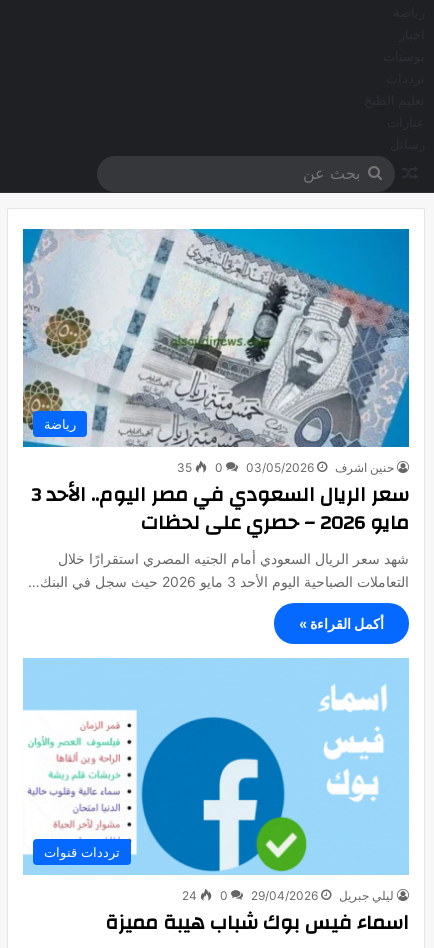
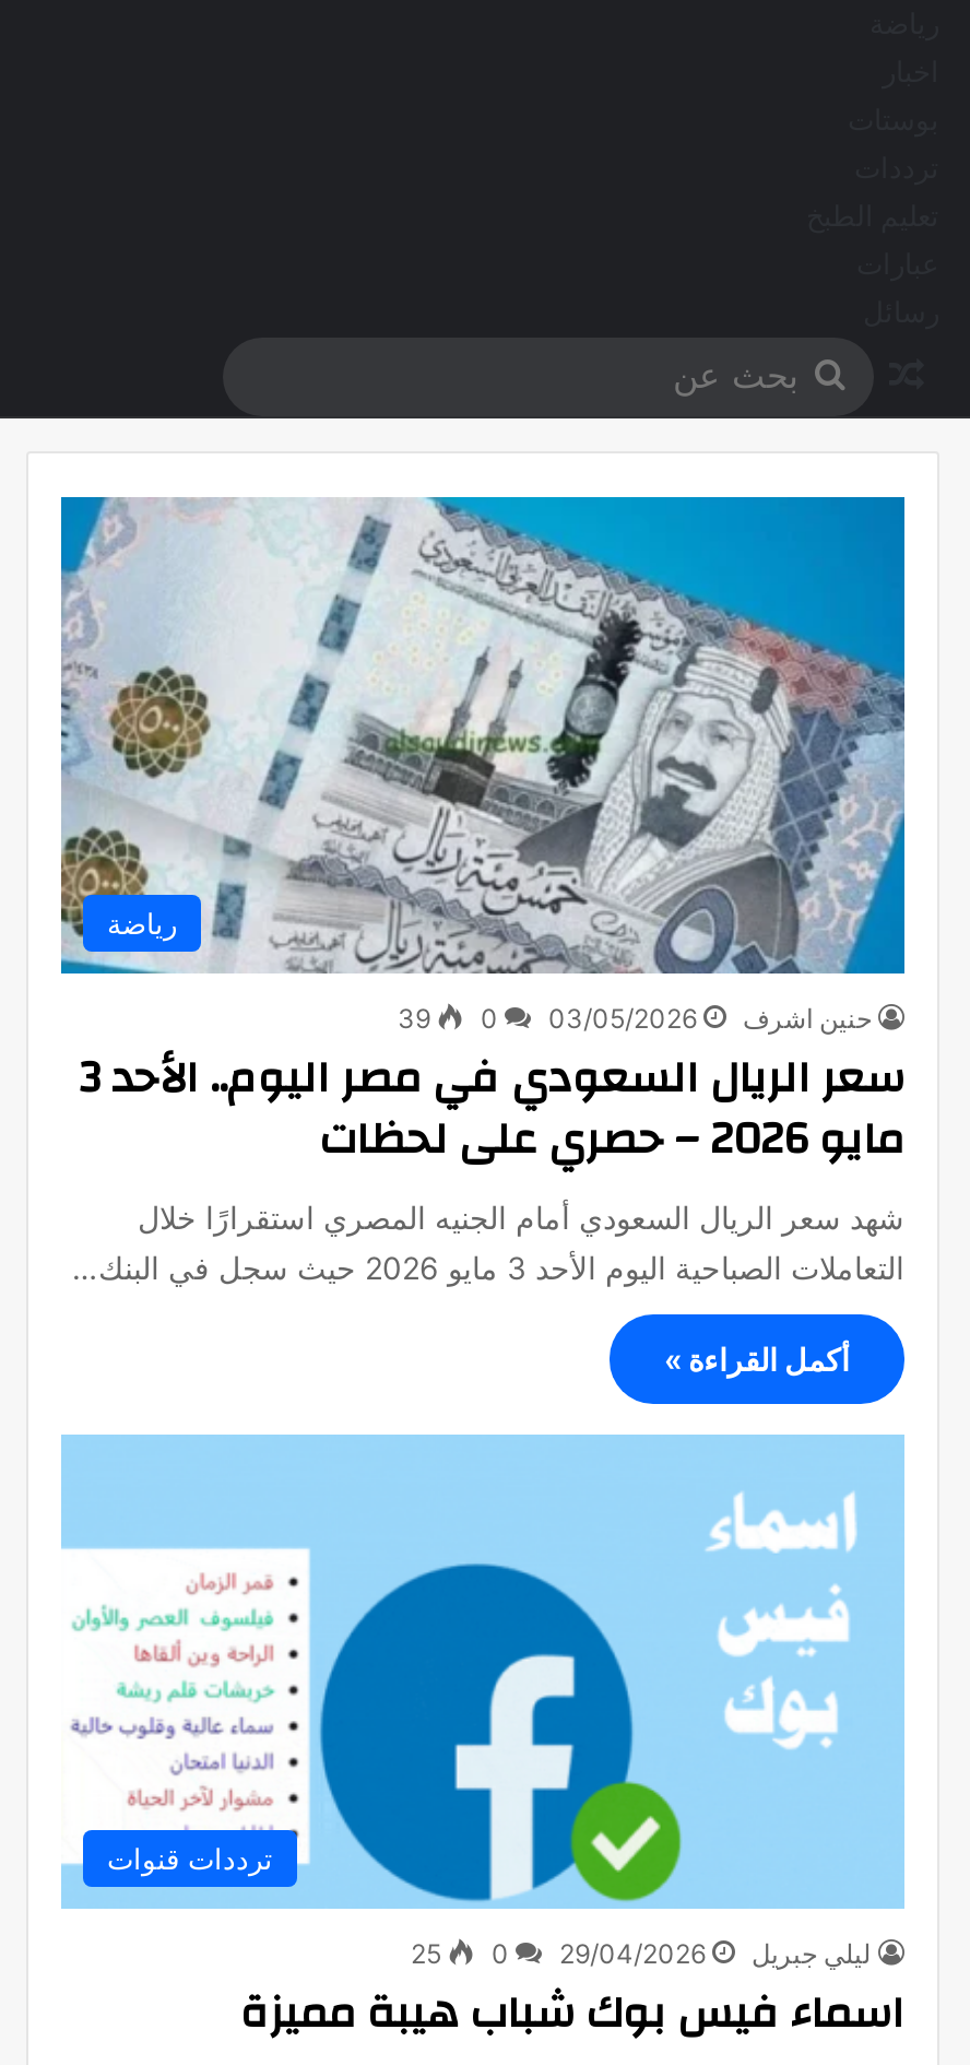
[177,460,394,475] حنين اشرف 03/05/2026 0 35 -> [398,1001,872,1034] حنين اشرف 03/05/2026 0 39
[182,888,197,903] 24 -> [411,1938,441,1971] 25

